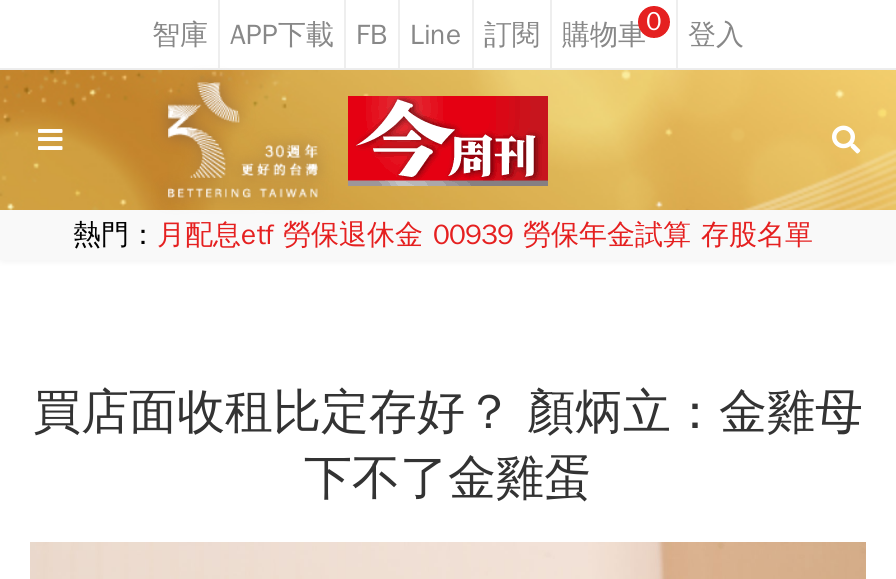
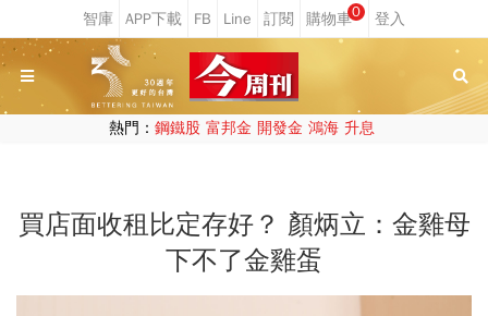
[73,218,813,252] 熱門：月配息etf 勞保退休金 00939 勞保年金試算 存股名單 -> [108,119,374,137] 熱門：鋼鐵股 富邦金 開發金 鴻海 升息

